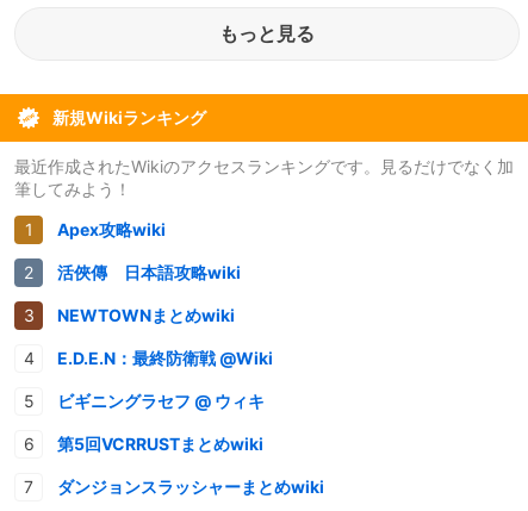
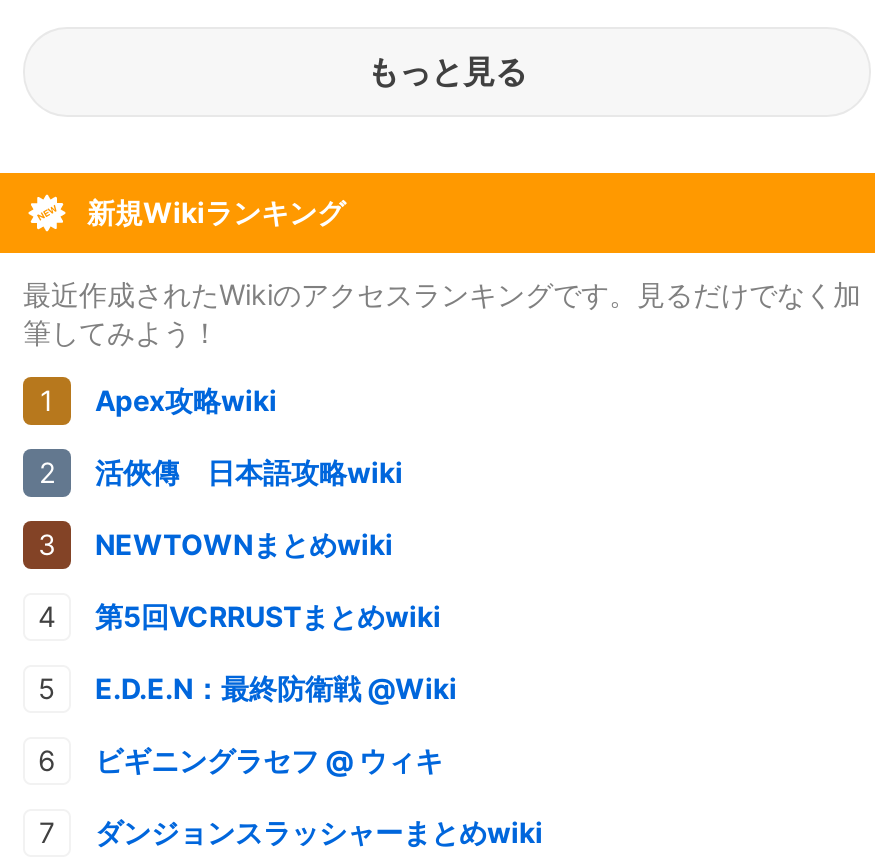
moved [57,347,273,410] -> [95,670,457,776]: E.D.E.N：最終防衛戦 @Wiki | ビギニングラセフ @ ウィキ
moved [57,433,263,453] -> [95,598,441,632]: 第5回VCRRUSTまとめwiki

